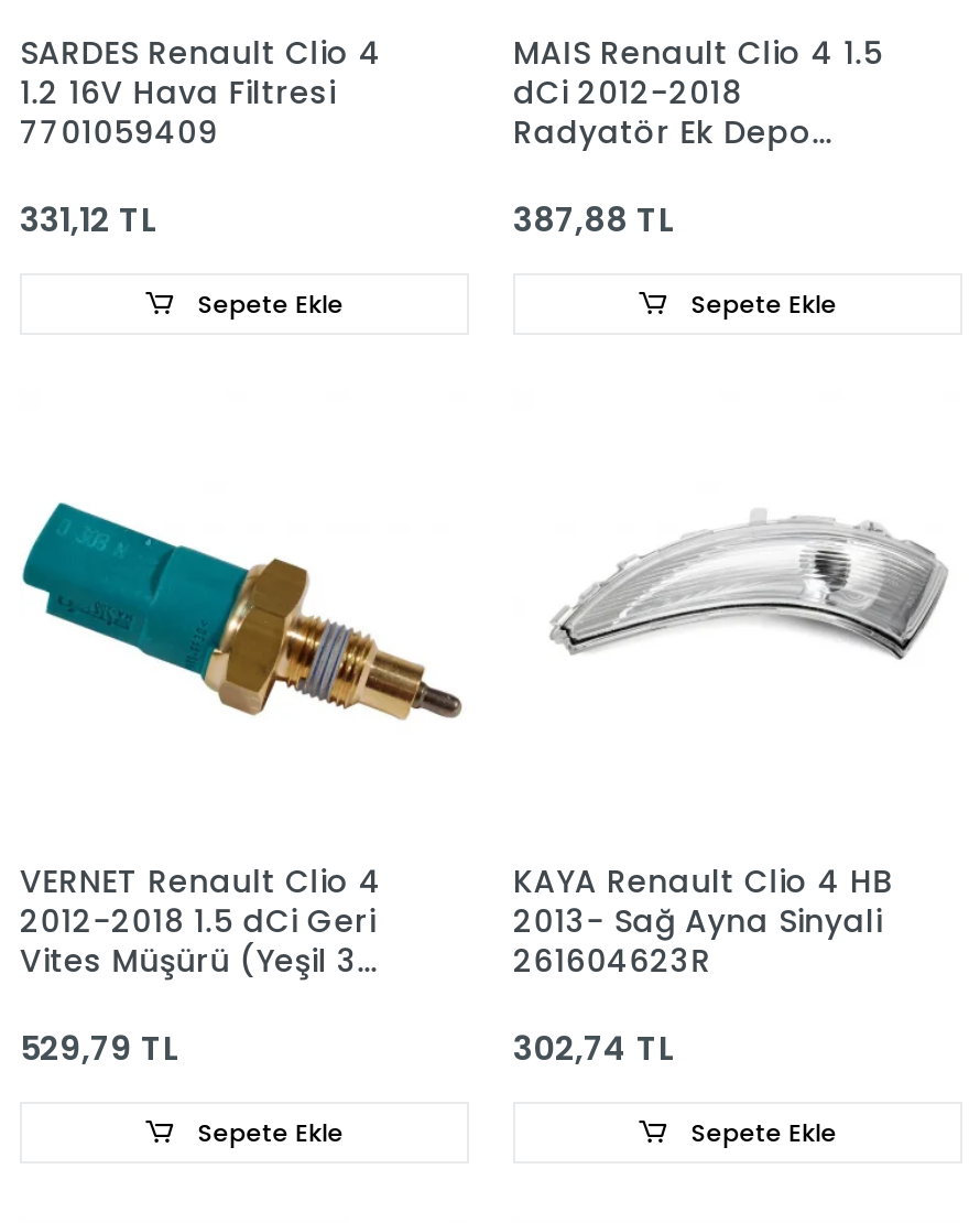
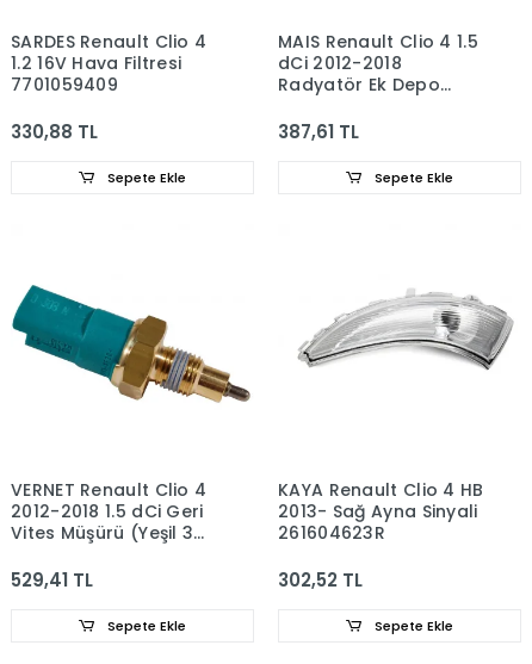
[20,195,156,241] 331,12 TL -> [11,119,98,144] 330,88 TL
[513,195,674,241] 387,88 TL -> [278,119,359,144] 387,61 TL
[20,1024,178,1070] 529,79 TL -> [11,567,93,592] 529,41 TL
[513,1024,674,1070] 302,74 TL -> [278,567,363,592] 302,52 TL

